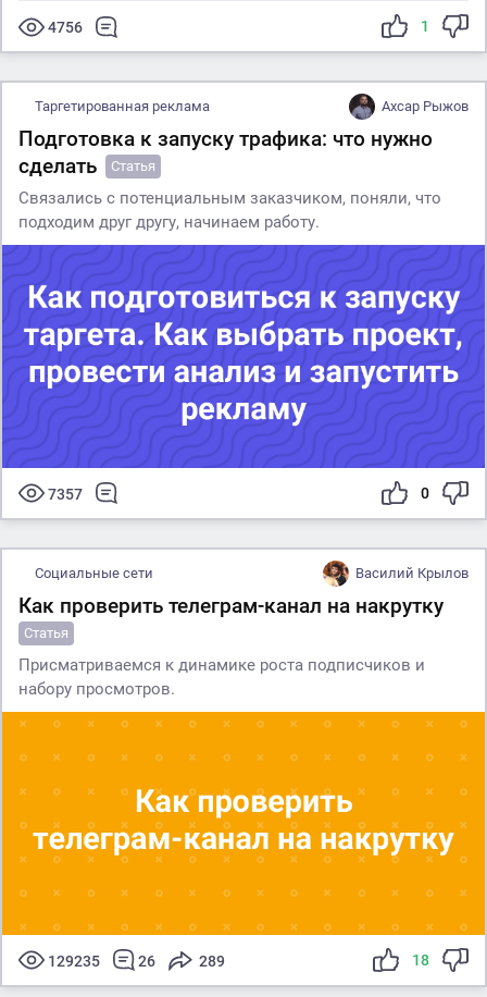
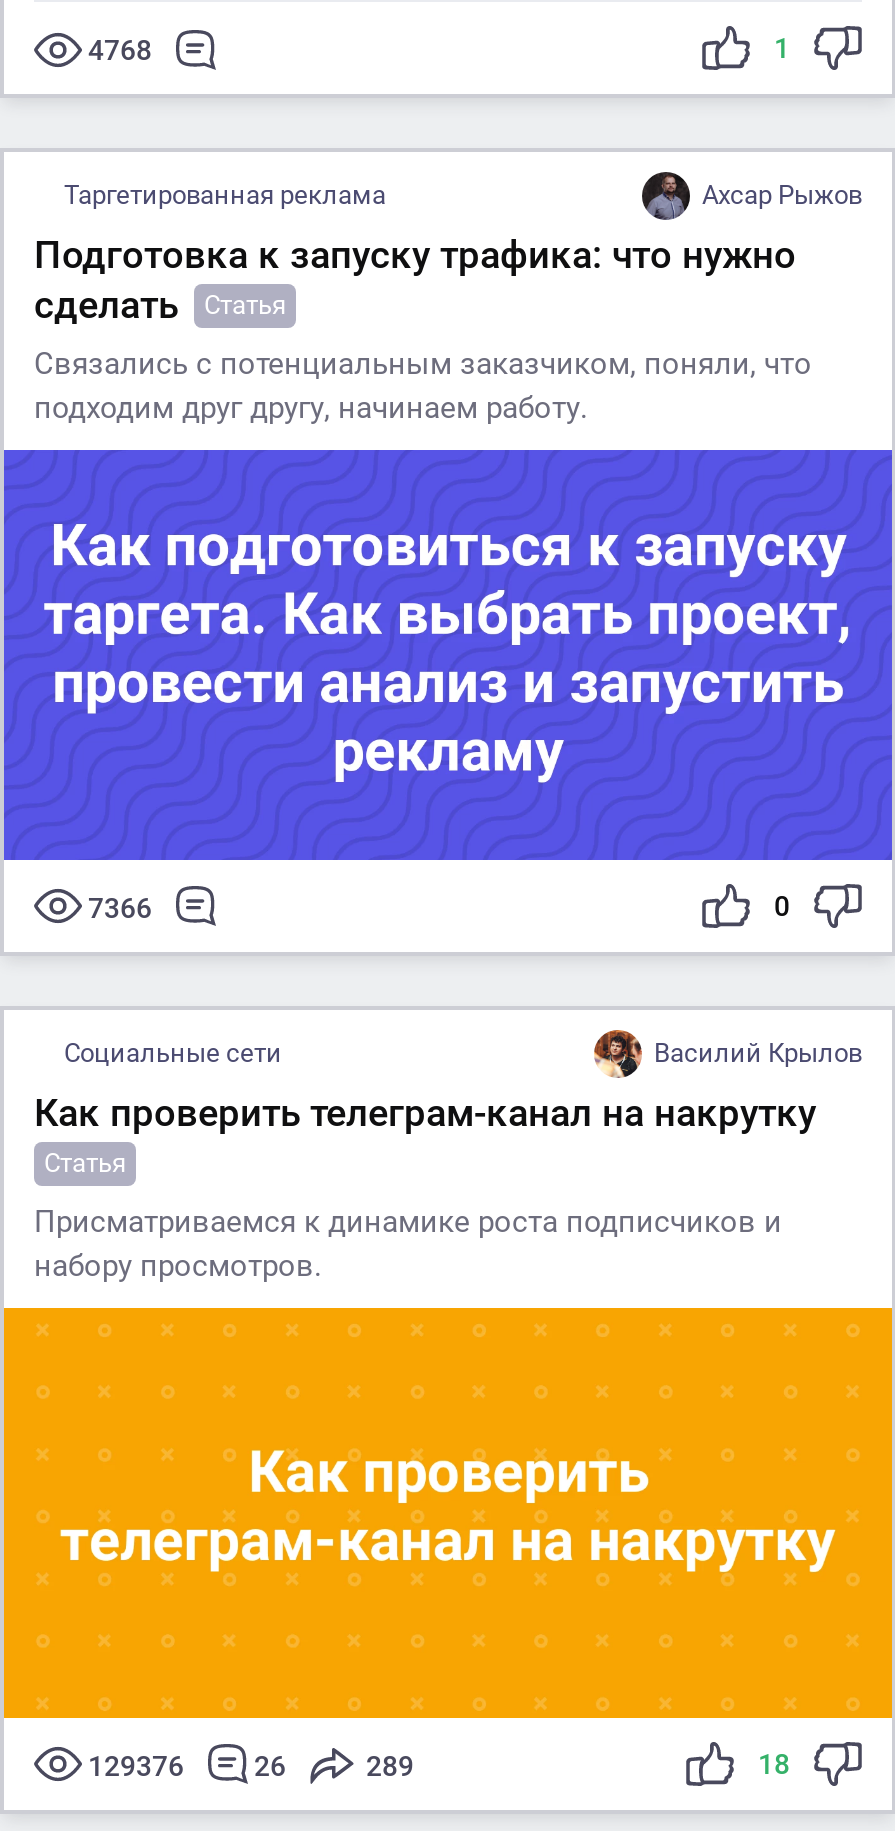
[48,19,83,36] 4756 -> [88,34,152,66] 4768
[48,485,83,503] 7357 -> [88,892,152,924] 7366
[48,952,100,970] 129235 -> [88,1750,184,1782] 129376

